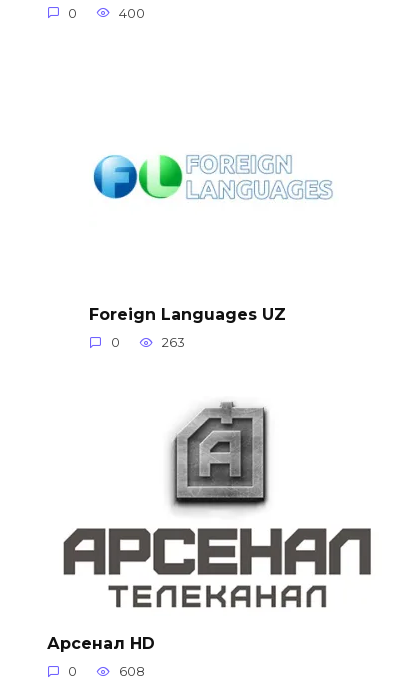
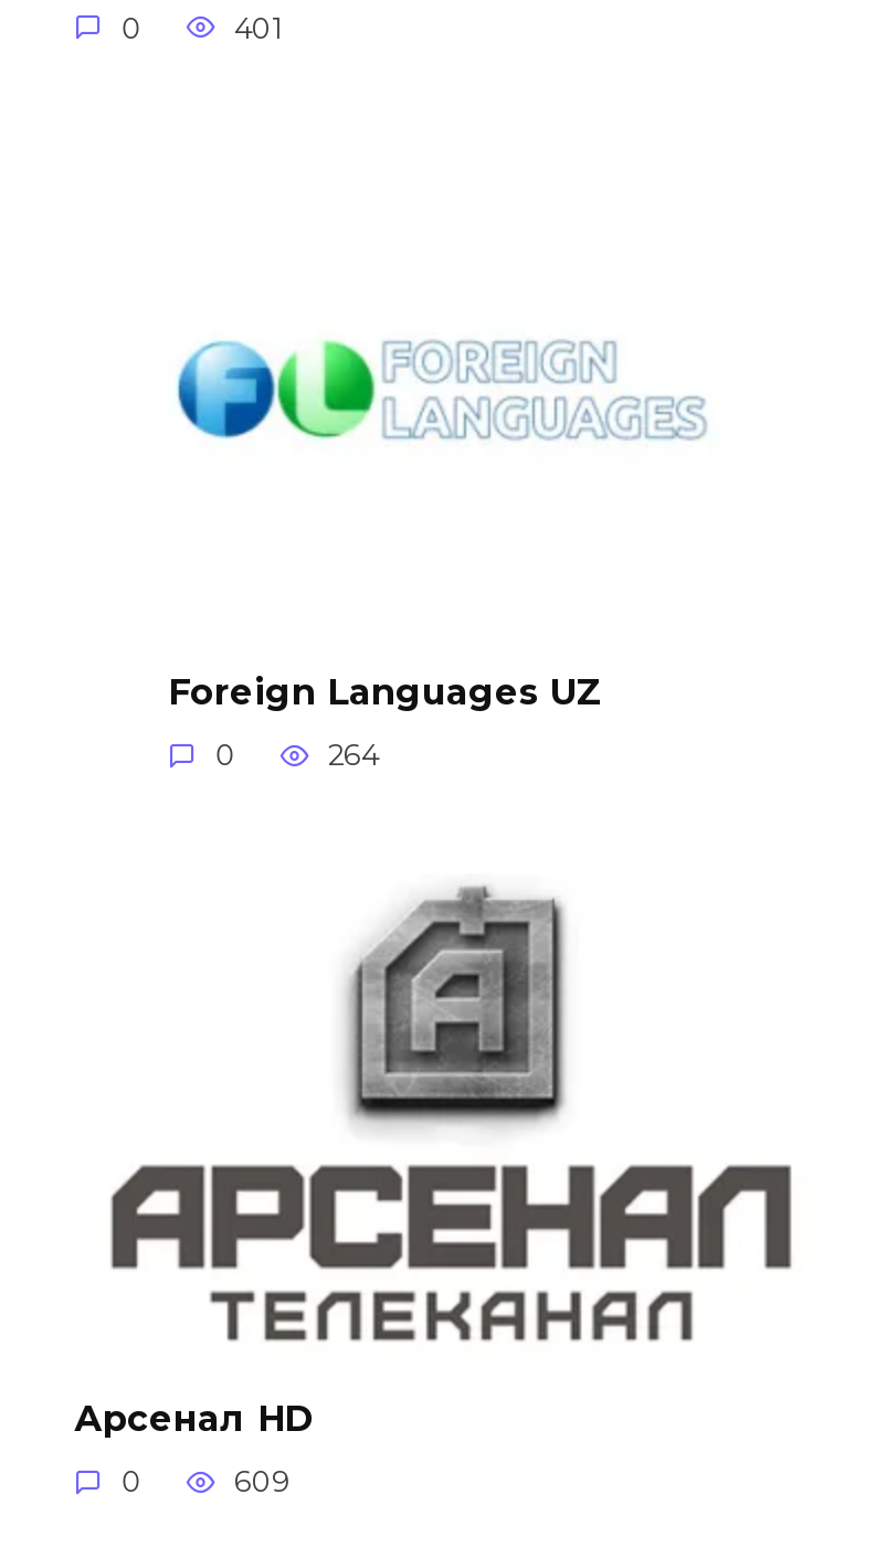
[119,6,145,21] 400 -> [234,12,281,45] 401
[161,335,184,350] 263 -> [328,739,379,772] 264
[119,664,145,679] 608 -> [234,1466,289,1499] 609

